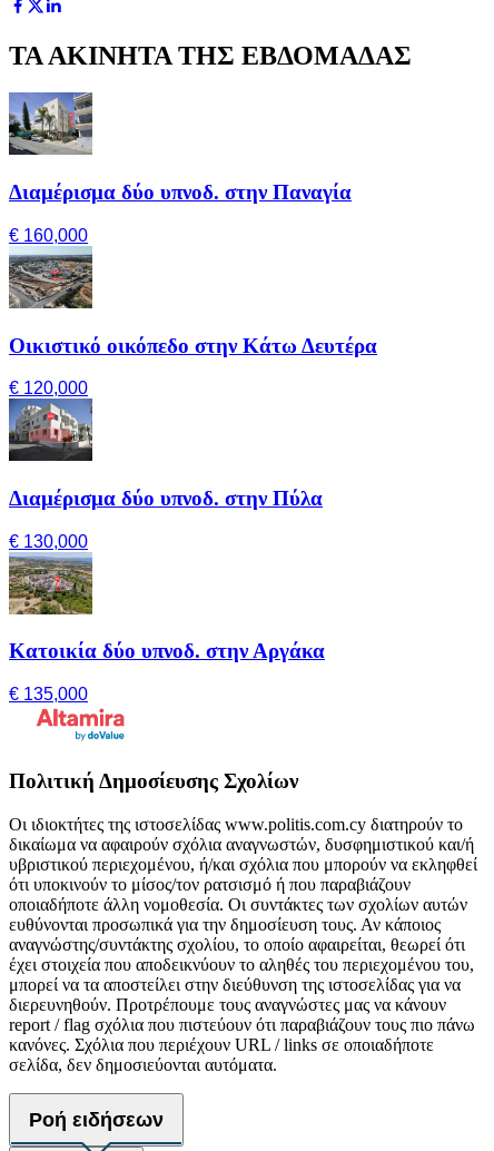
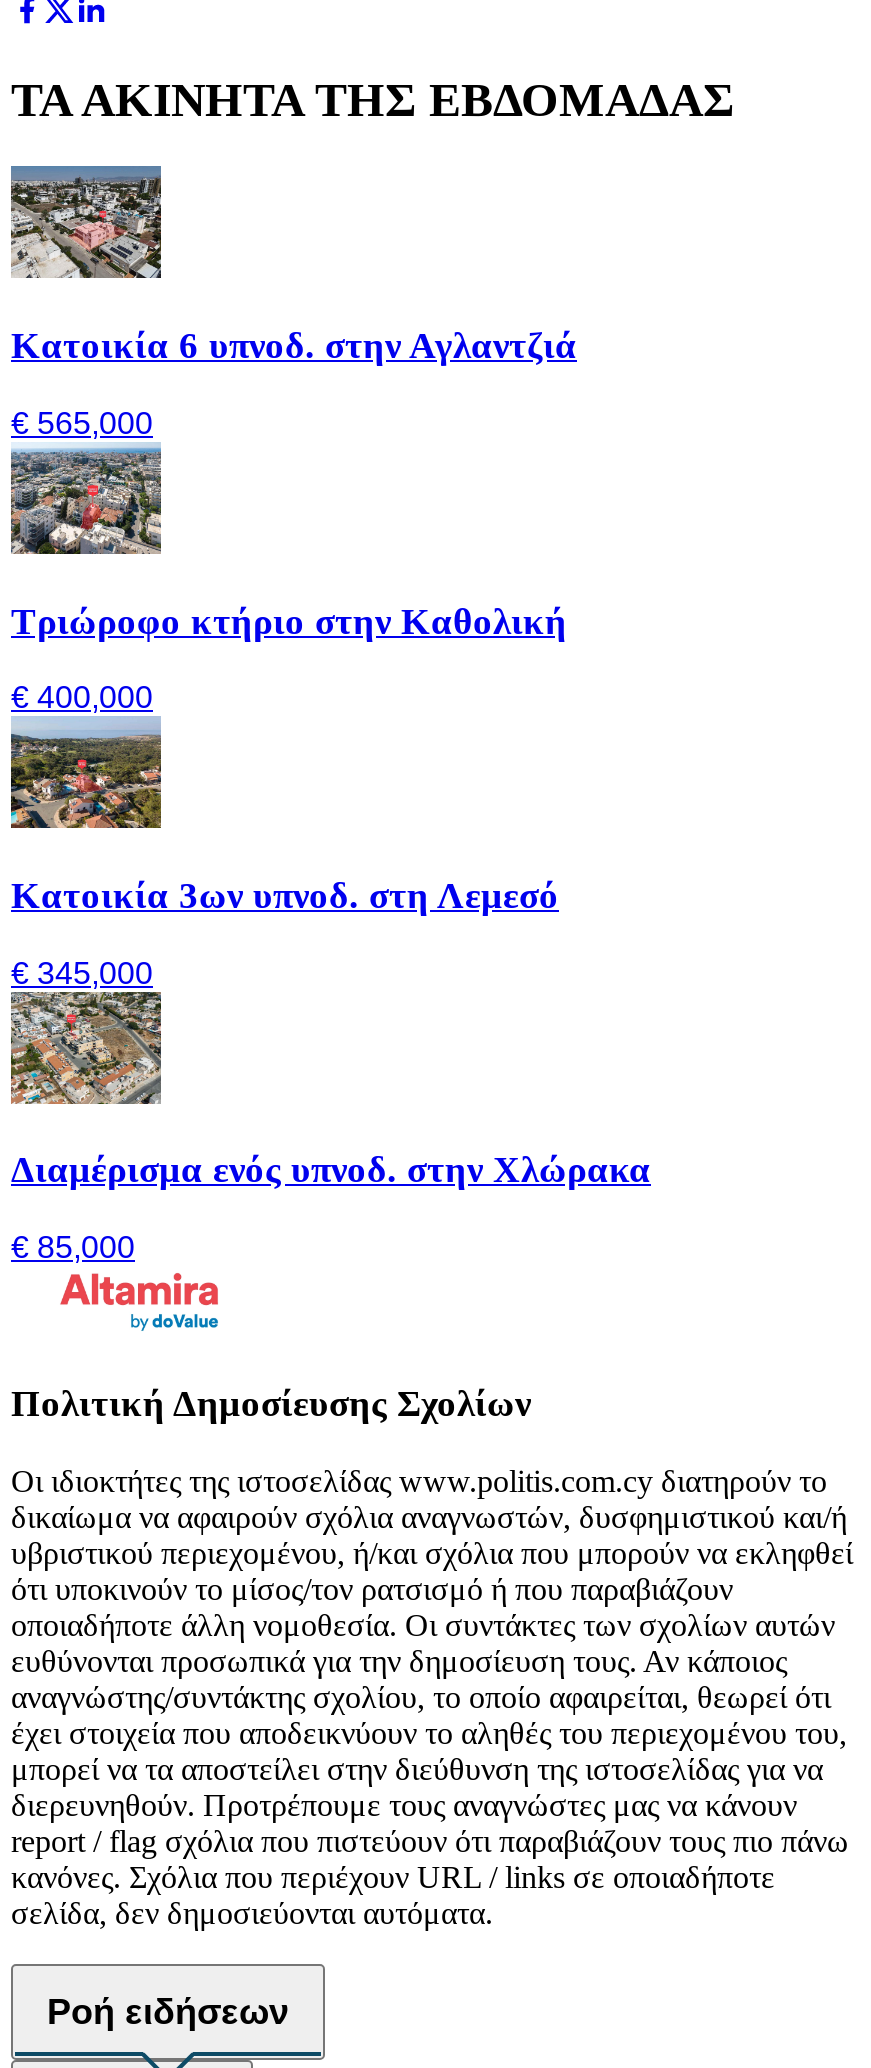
[8,92,352,204] [image] | Διαμέρισμα δύο υπνοδ. στην Παναγία -> [9,166,577,366] [image] | Κατοικία 6 υπνοδ. στην Αγλαντζιά
[9,226,88,245] € 160,000 -> [11,406,153,440] € 565,000
[9,253,377,357] [image] | Οικιστικό οικόπεδο στην Κάτω Δευτέρα -> [9,454,567,641] [image] | Τριώροφο κτήριο στην Καθολική
[9,379,88,398] € 120,000 -> [11,681,153,715] € 400,000
[8,406,323,510] [image] | Διαμέρισμα δύο υπνοδ. στην Πύλα -> [9,730,559,916] [image] | Κατοικία 3ων υπνοδ. στη Λεμεσό
[9,532,88,551] € 130,000 -> [11,956,153,990] € 345,000
[9,559,325,663] [image] | Κατοικία δύο υπνοδ. στην Αργάκα -> [11,1004,651,1191] [image] | Διαμέρισμα ενός υπνοδ. στην Χλώρακα
[9,685,88,704] € 135,000 -> [11,1230,135,1264] € 85,000

